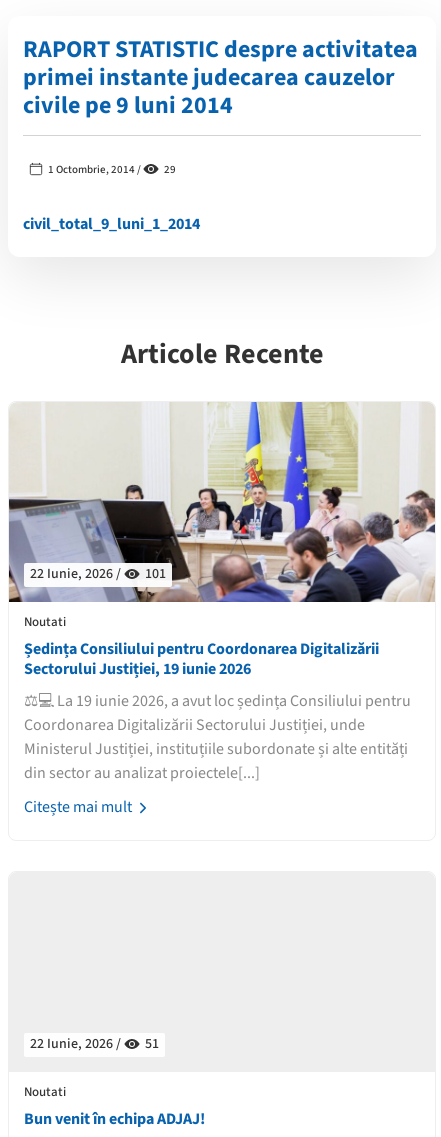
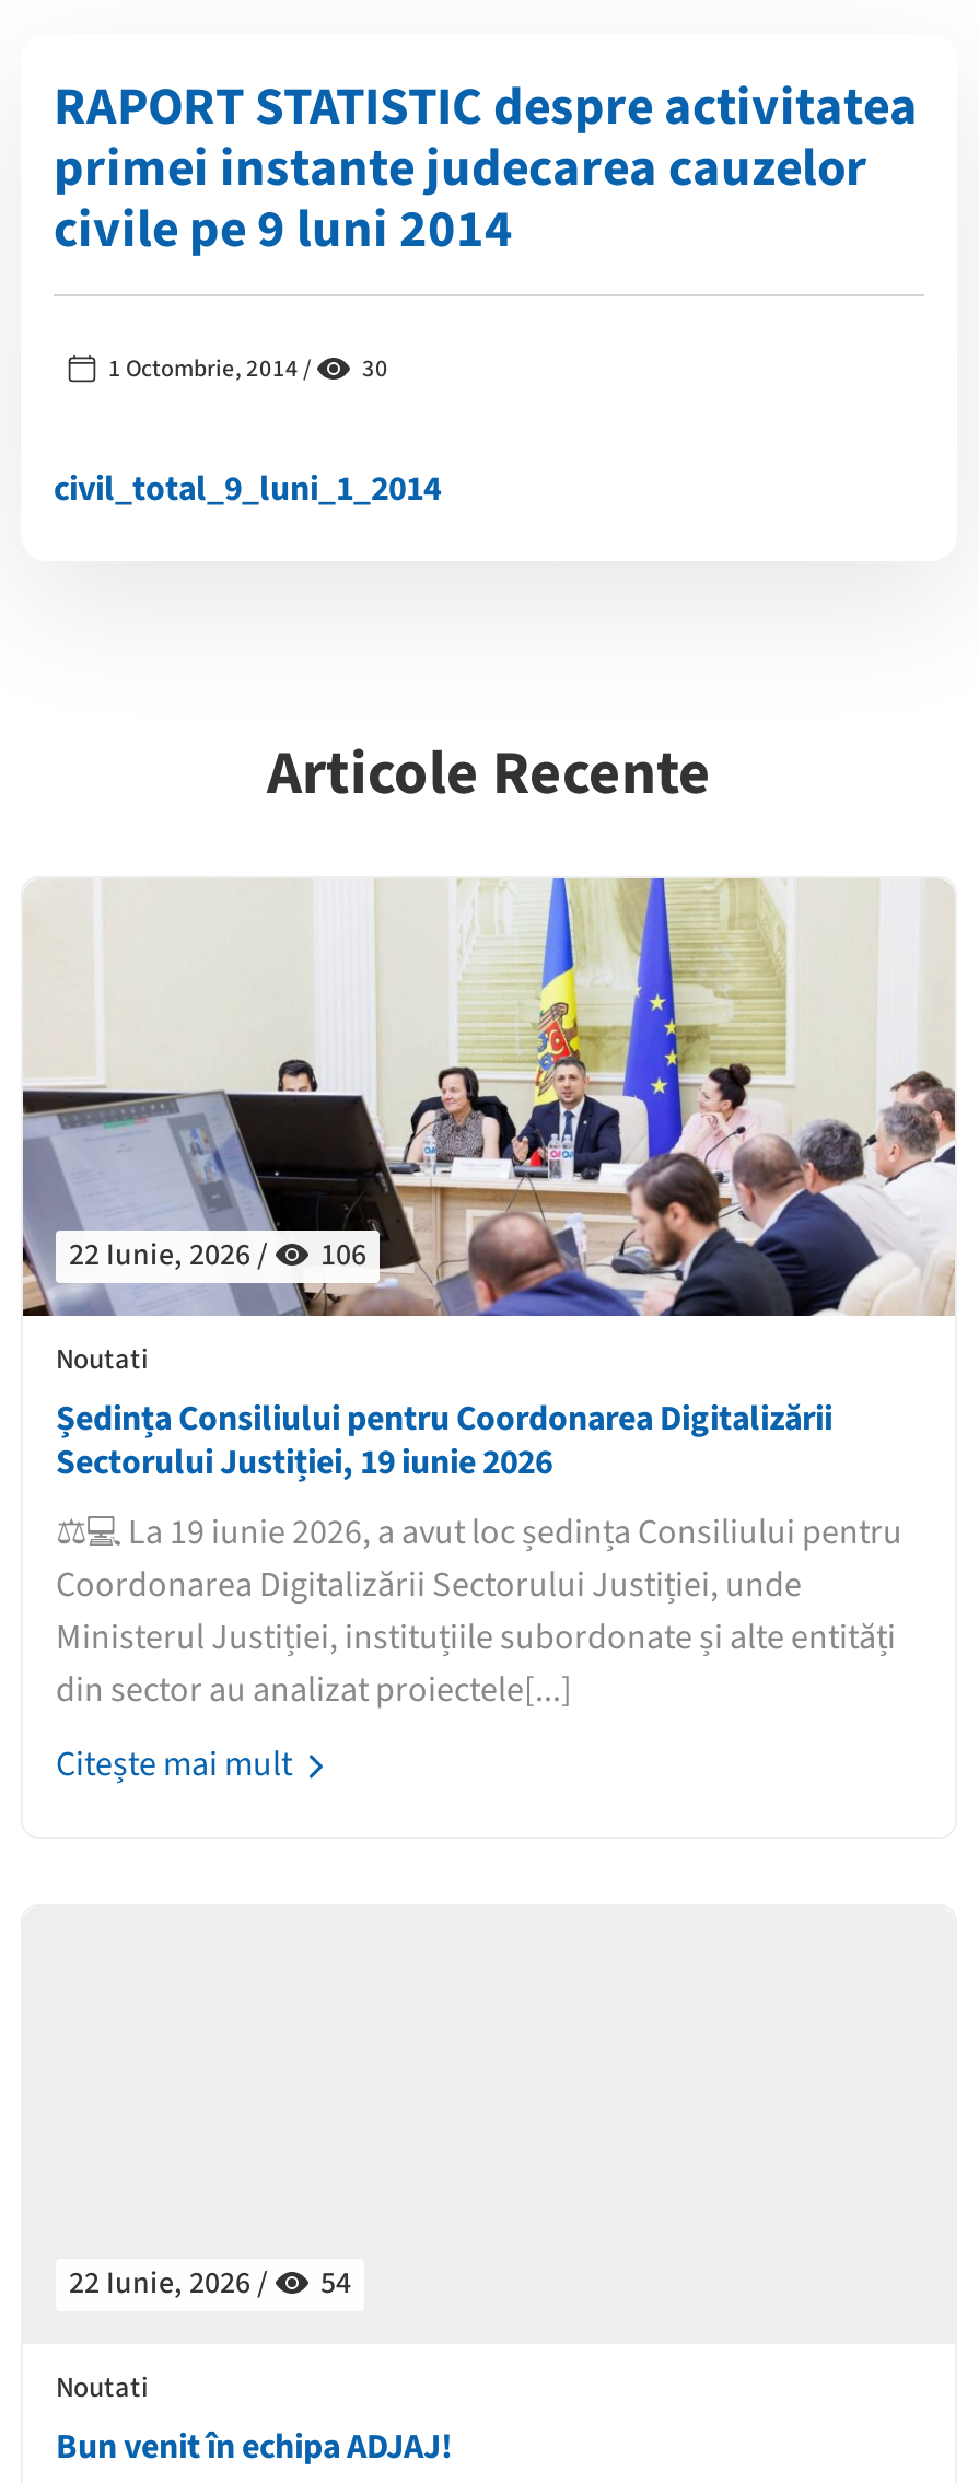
[46,162,176,177] 1 Octombrie, 2014 / 29 -> [104,353,388,386] 1 Octombrie, 2014 / 30
[30,565,166,585] 22 Iunie, 2026 / 101 -> [69,1234,366,1278] 22 Iunie, 2026 / 106
[30,1035,159,1055] 22 Iunie, 2026 / 51 -> [69,2262,351,2306] 22 Iunie, 2026 / 54

